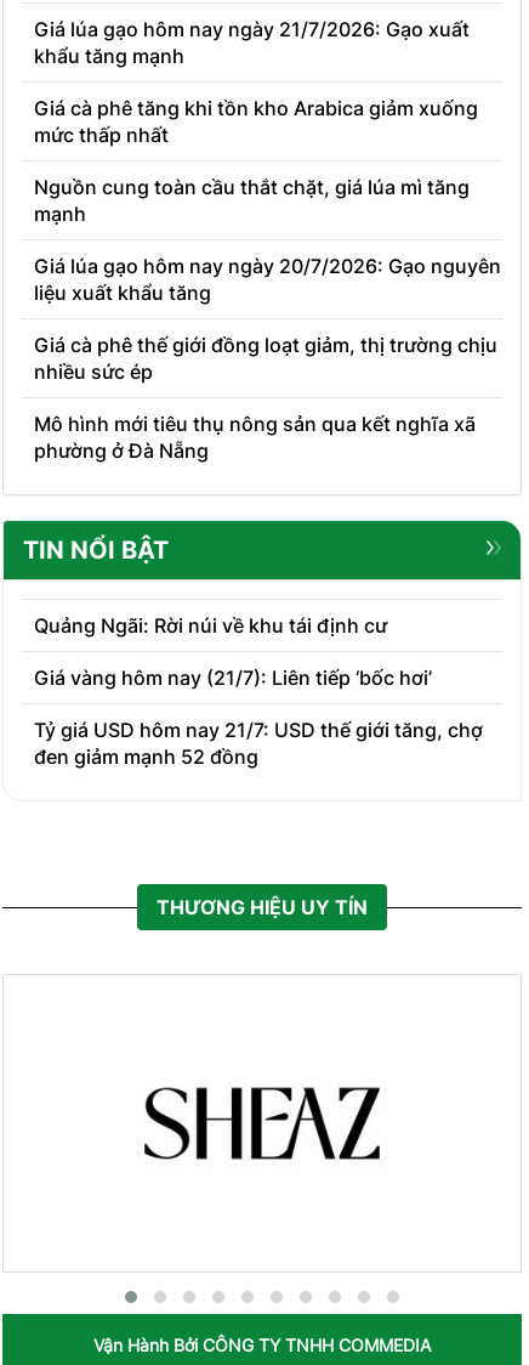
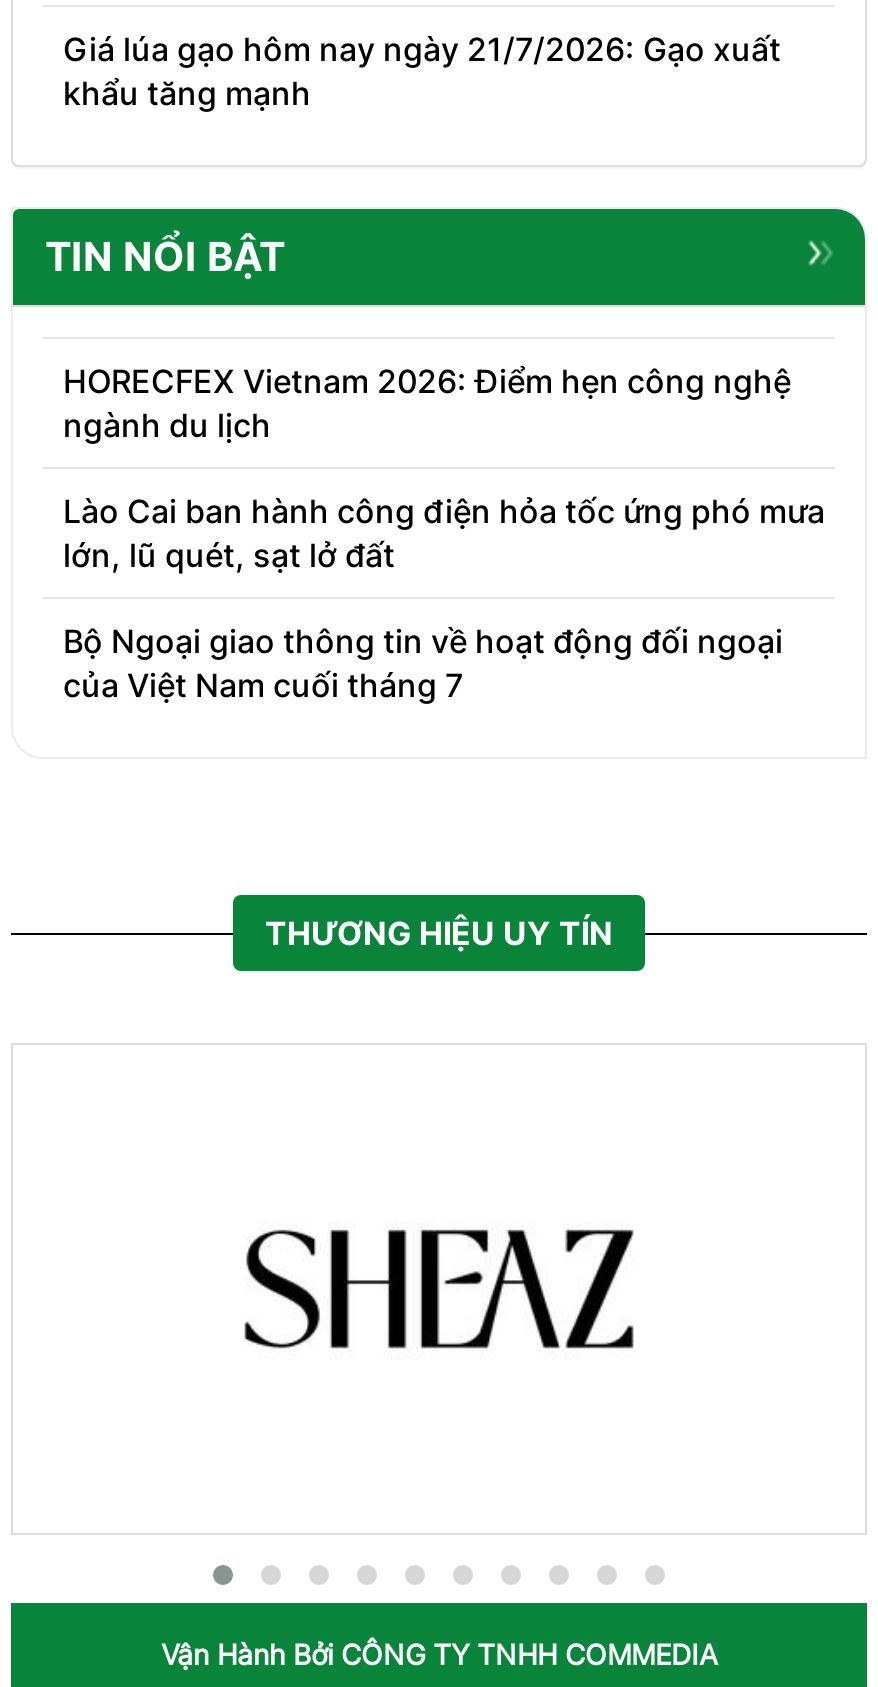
[34,95,501,462] Giá cà phê tăng khi tồn kho Arabica giảm xuống | mức thấp nhất | Nguồn cung toàn cầu thắt chặt, giá lúa mì tăng | mạnh | Giá lúa gạo hôm nay ngày 20/7/2026: Gạo nguyên | liệu xuất khẩu tăng | Giá cà phê thế giới đồng loạt giảm, thị trường chịu | nhiều sức ép | Mô hình mới tiêu thụ nông sản qua kết nghĩa xã | phường ở Đà Nẵng -> none
moved [23,535,169,564] -> [45,232,285,280]: TIN NỔI BẬT
[34,613,387,637] Quảng Ngãi: Rời núi về khu tái định cư -> [63,360,791,444] HORECFEX Vietnam 2026: Điểm hẹn công nghệ | ngành du lịch
[34,665,432,689] Giá vàng hôm nay (21/7): Liên tiếp ‘bốc hơi’ -> [63,490,825,574] Lào Cai ban hành công điện hỏa tốc ứng phó mưa | lớn, lũ quét, sạt lở đất
[34,717,483,768] Tỷ giá USD hôm nay 21/7: USD thế giới tăng, chợ | đen giảm mạnh 52 đồng -> [63,620,783,704] Bộ Ngoại giao thông tin về hoạt động đối ngoại | của Việt Nam cuối tháng 7

